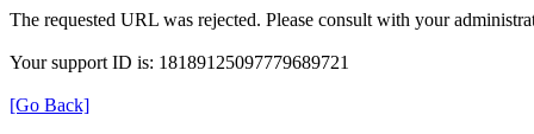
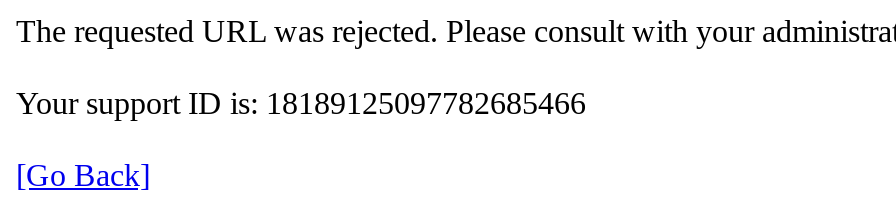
[10,52,349,72] Your support ID is: 18189125097779689721 -> [16,86,586,120] Your support ID is: 18189125097782685466

